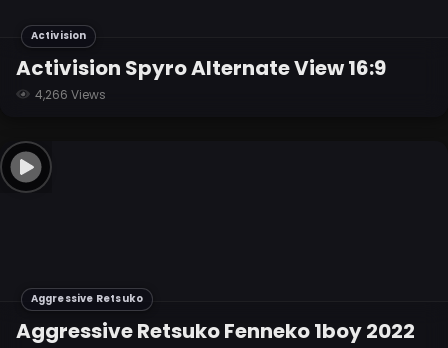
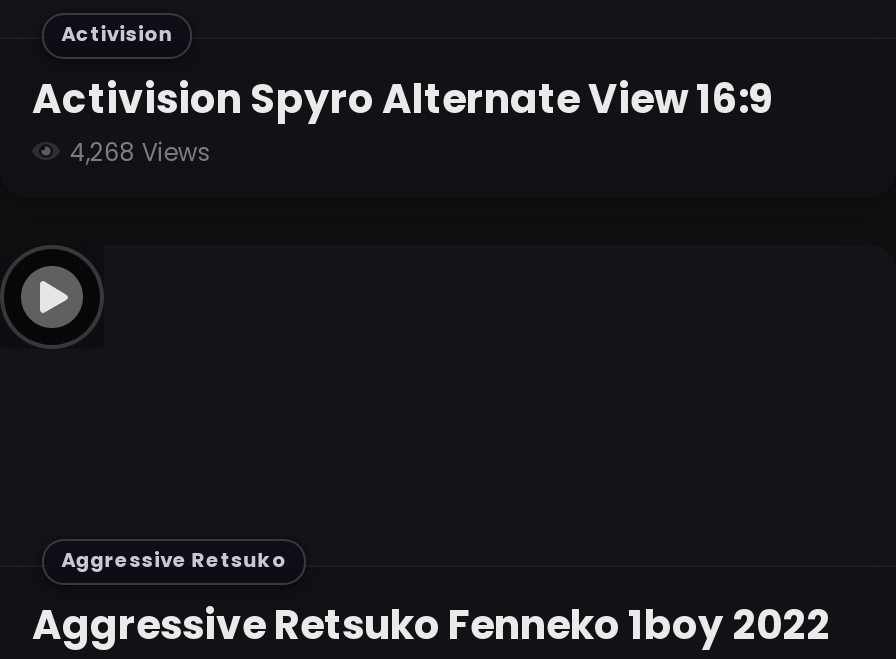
[32,86,106,103] 4,266 Views -> [64,135,212,169] 4,268 Views

